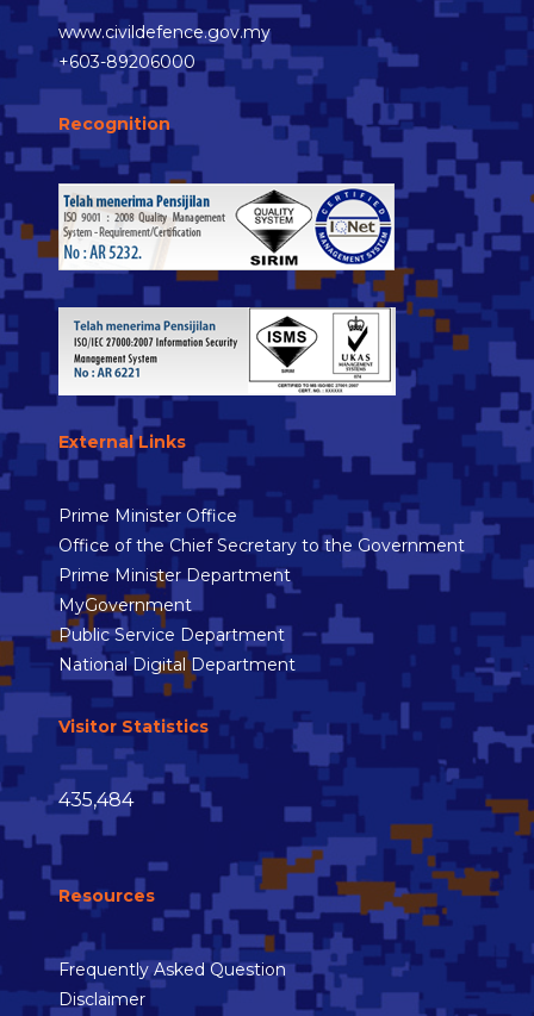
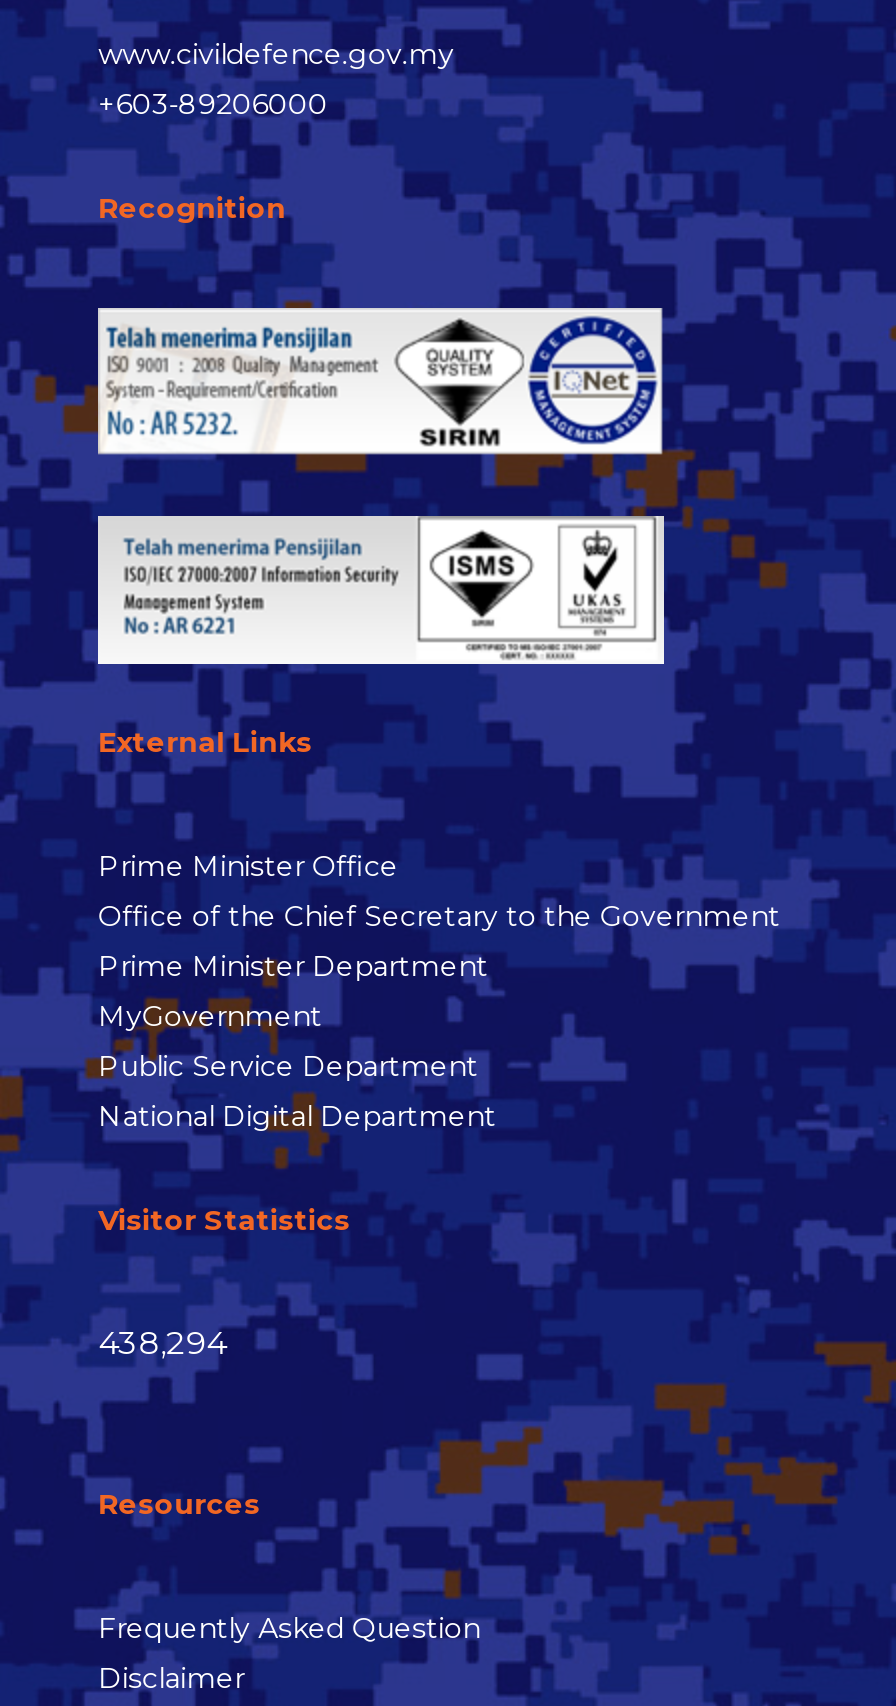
[59,788,134,811] 435,484 -> [98,1324,226,1362] 438,294

